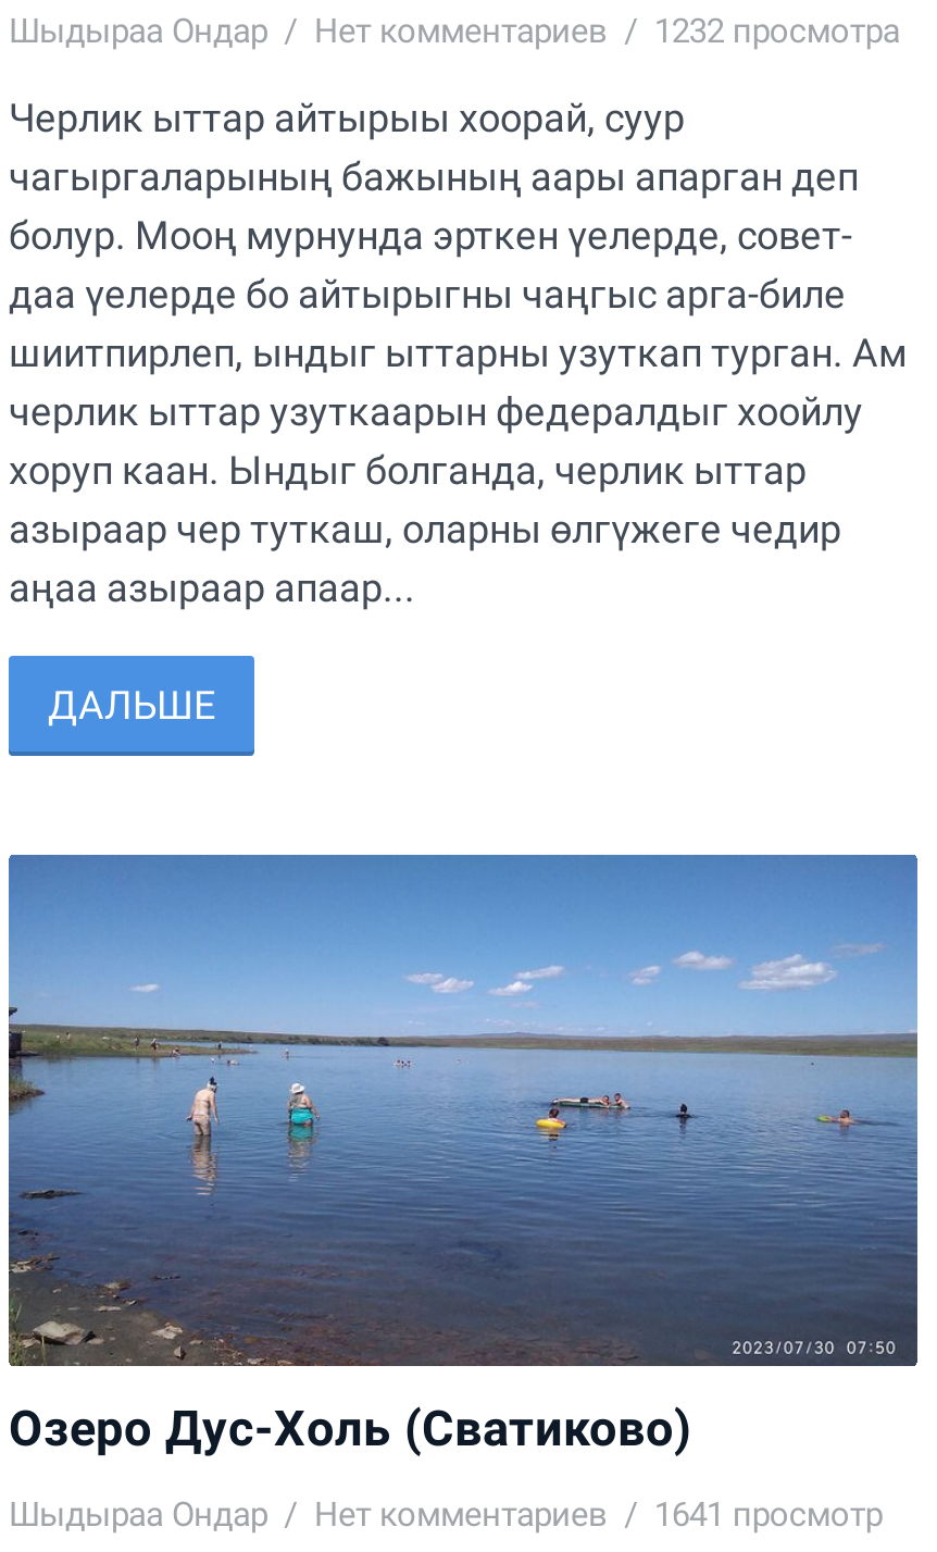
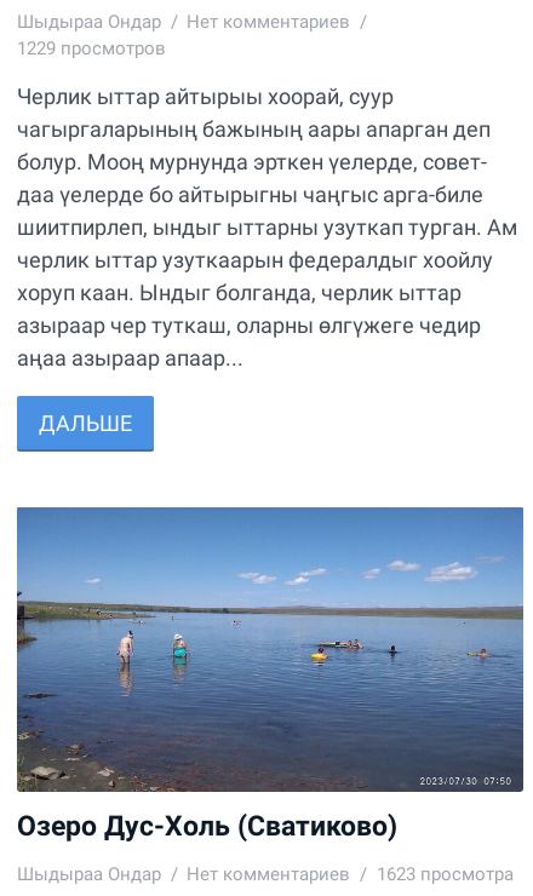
[654,13,900,52] 1232 просмотра -> [17,38,166,60] 1229 просмотров
[9,1495,882,1534] Шыдыраа Ондар Нет комментариев 1641 просмотр -> [17,863,513,885] Шыдыраа Ондар Нет комментариев 1623 просмотра

